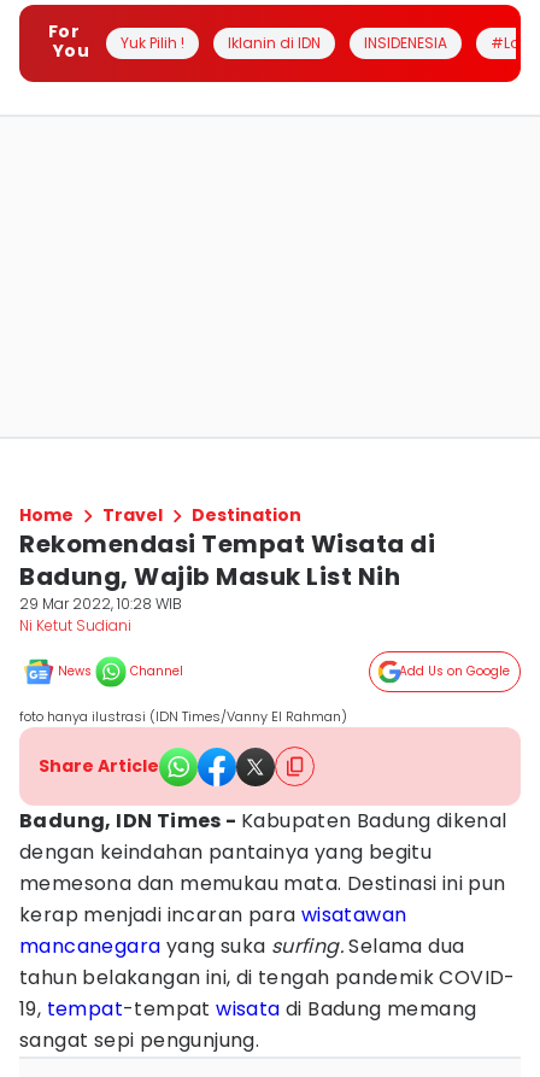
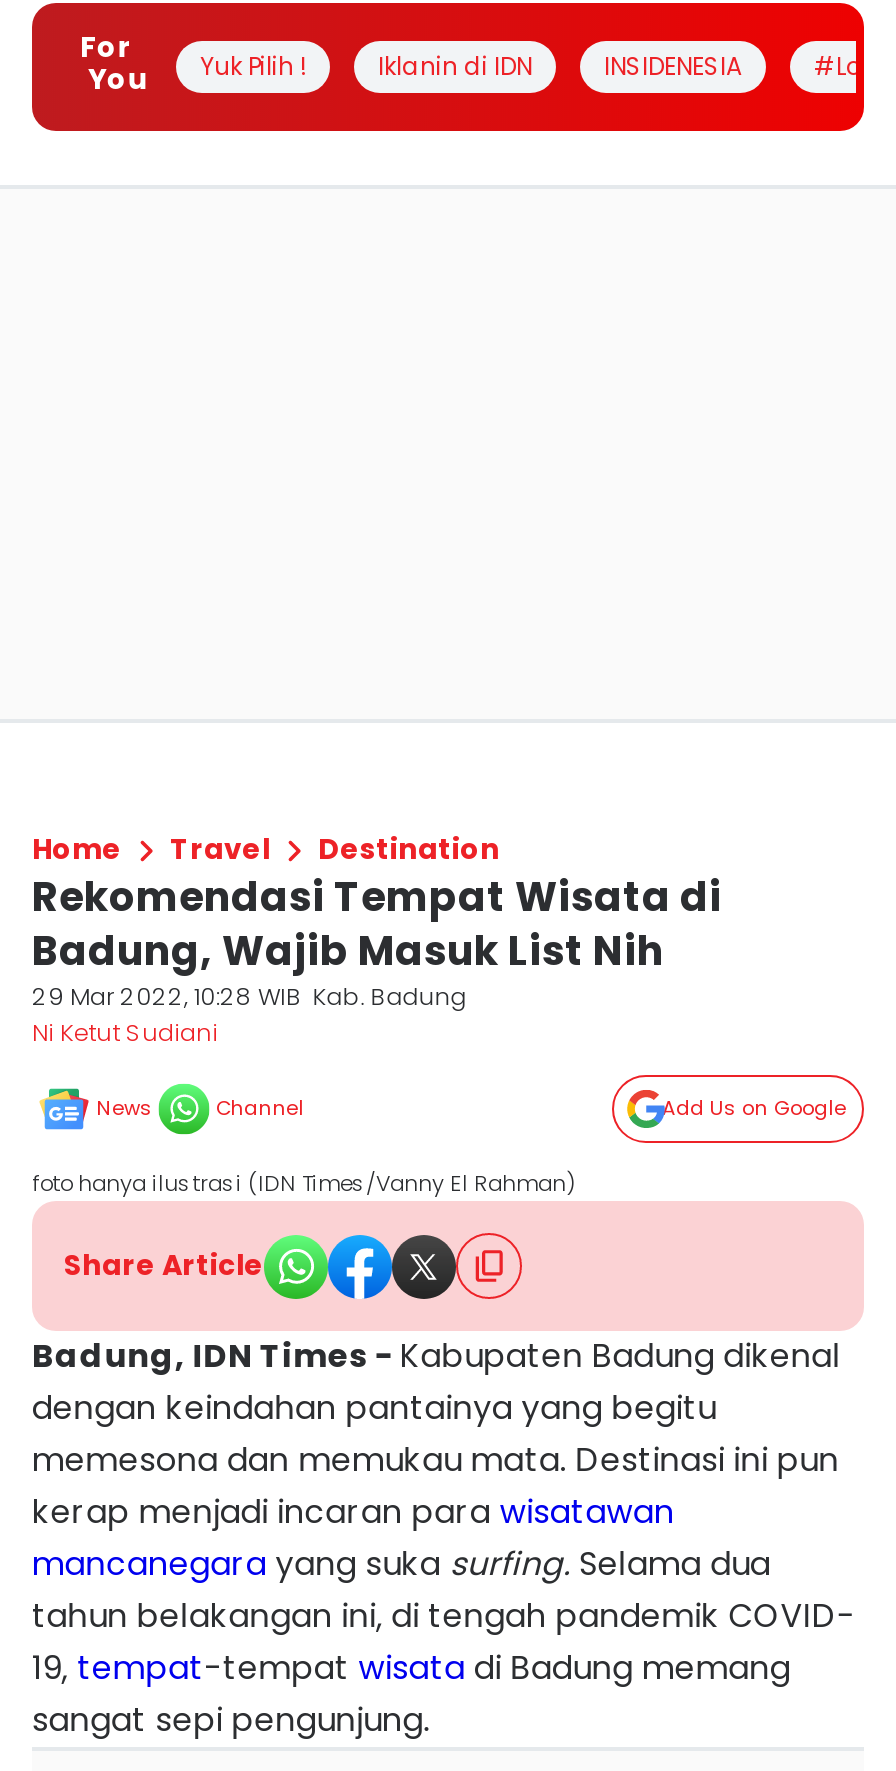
[19,593,182,614] 29 Mar 2022, 10:28 WIB -> [32,979,466,1013] 29 Mar 2022, 10:28 WIB Kab. Badung

